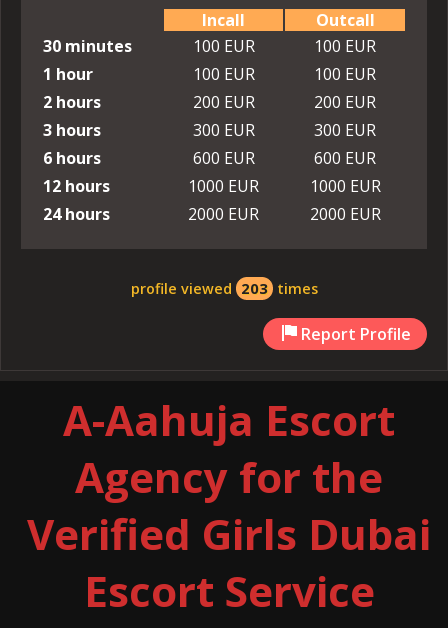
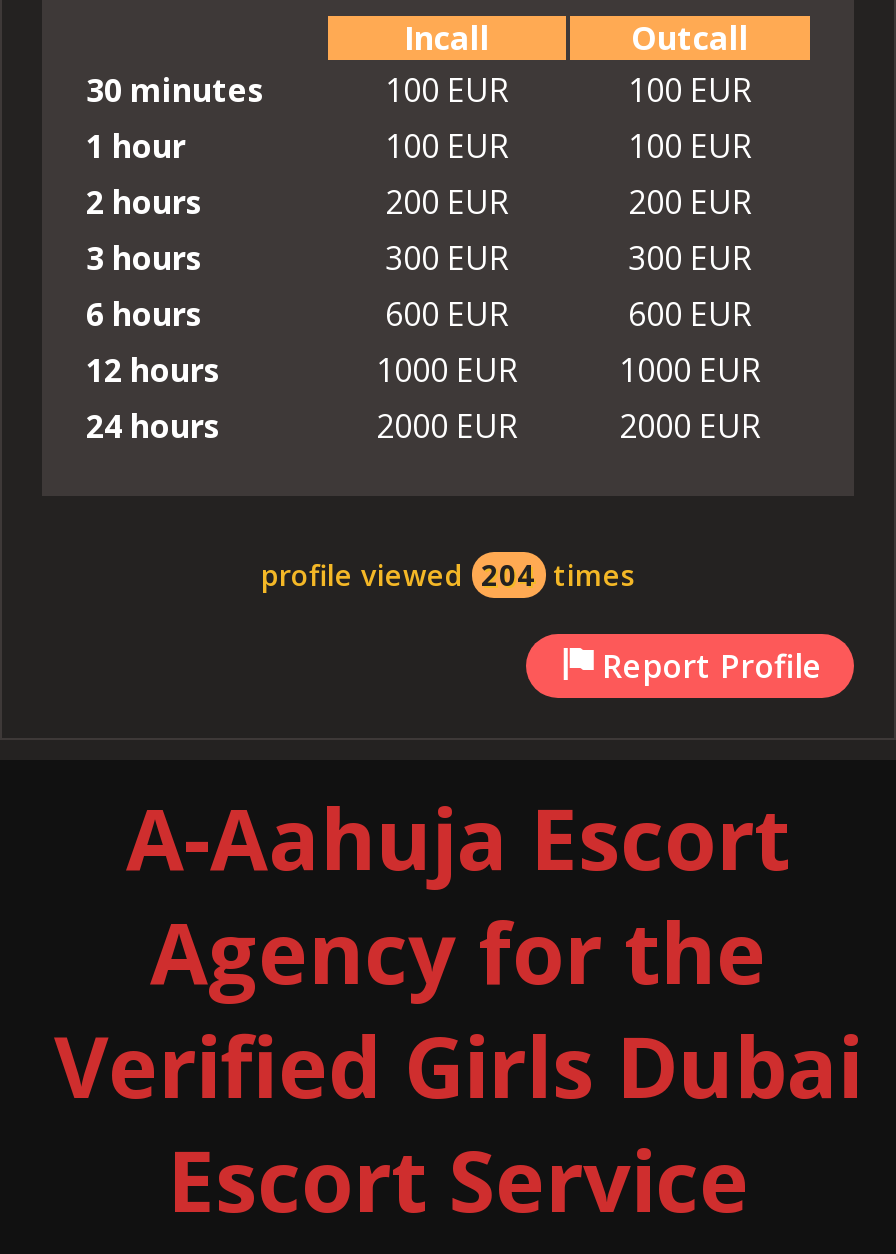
[130,279,317,298] profile viewed 203 times -> [261,556,635,594] profile viewed 204 times

